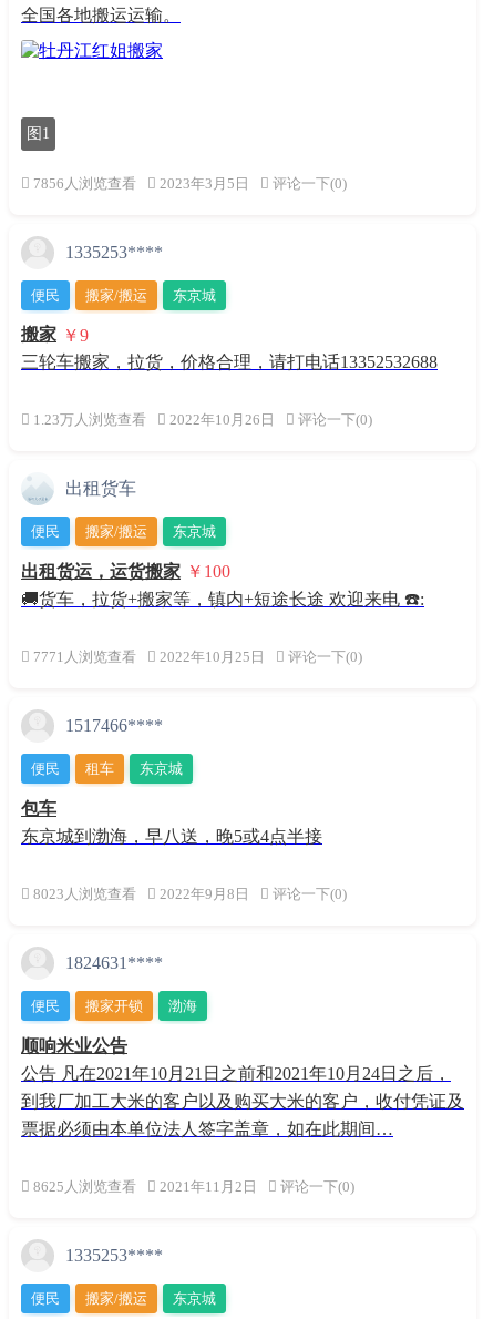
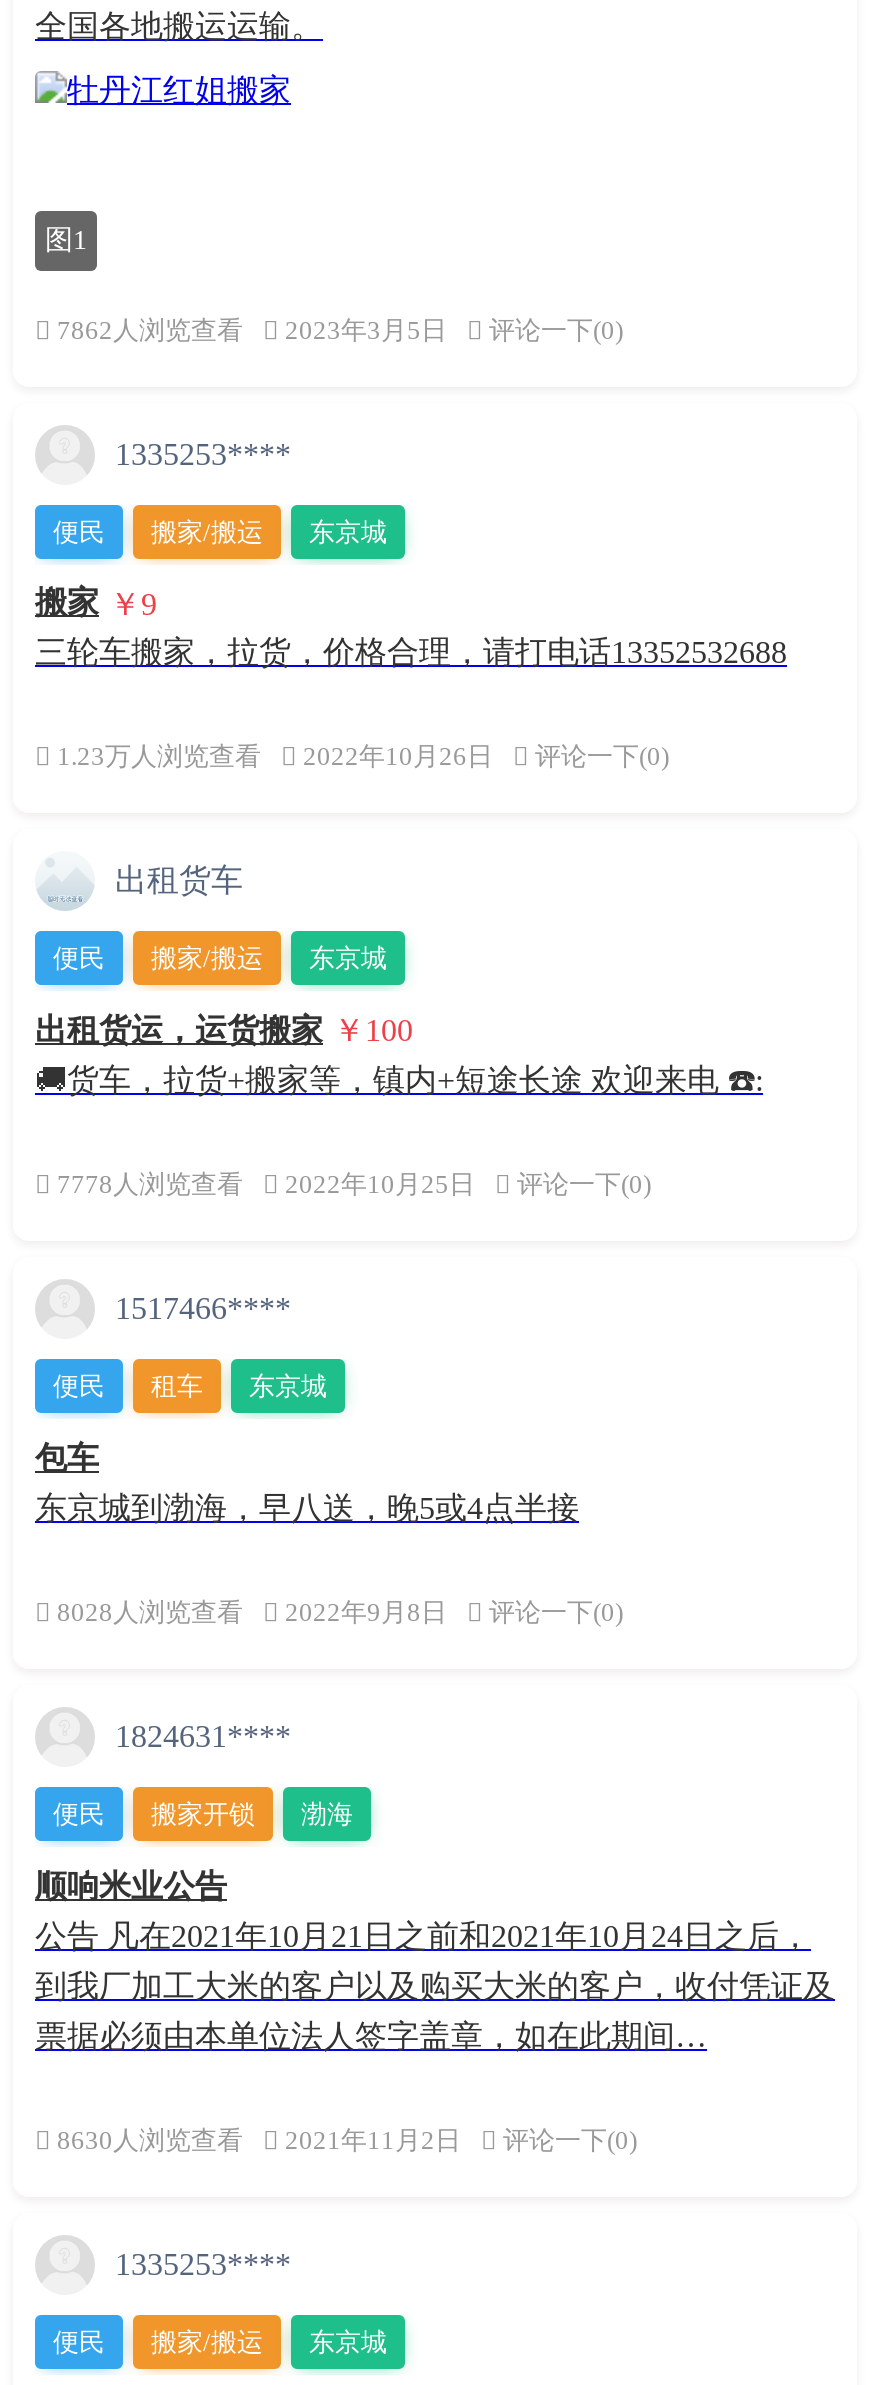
[33,175,347,191] 7856人浏览查看 2023年3月5日 评论一下(0) -> [57,314,623,344] 7862人浏览查看 2023年3月5日 评论一下(0)
[33,649,362,665] 7771人浏览查看 2022年10月25日 评论一下(0) -> [57,1169,651,1199] 7778人浏览查看 2022年10月25日 评论一下(0)
[33,886,347,902] 8023人浏览查看 2022年9月8日 评论一下(0) -> [57,1597,623,1627] 8028人浏览查看 2022年9月8日 评论一下(0)
[33,1178,354,1195] 8625人浏览查看 2021年11月2日 评论一下(0) -> [57,2125,637,2155] 8630人浏览查看 2021年11月2日 评论一下(0)

